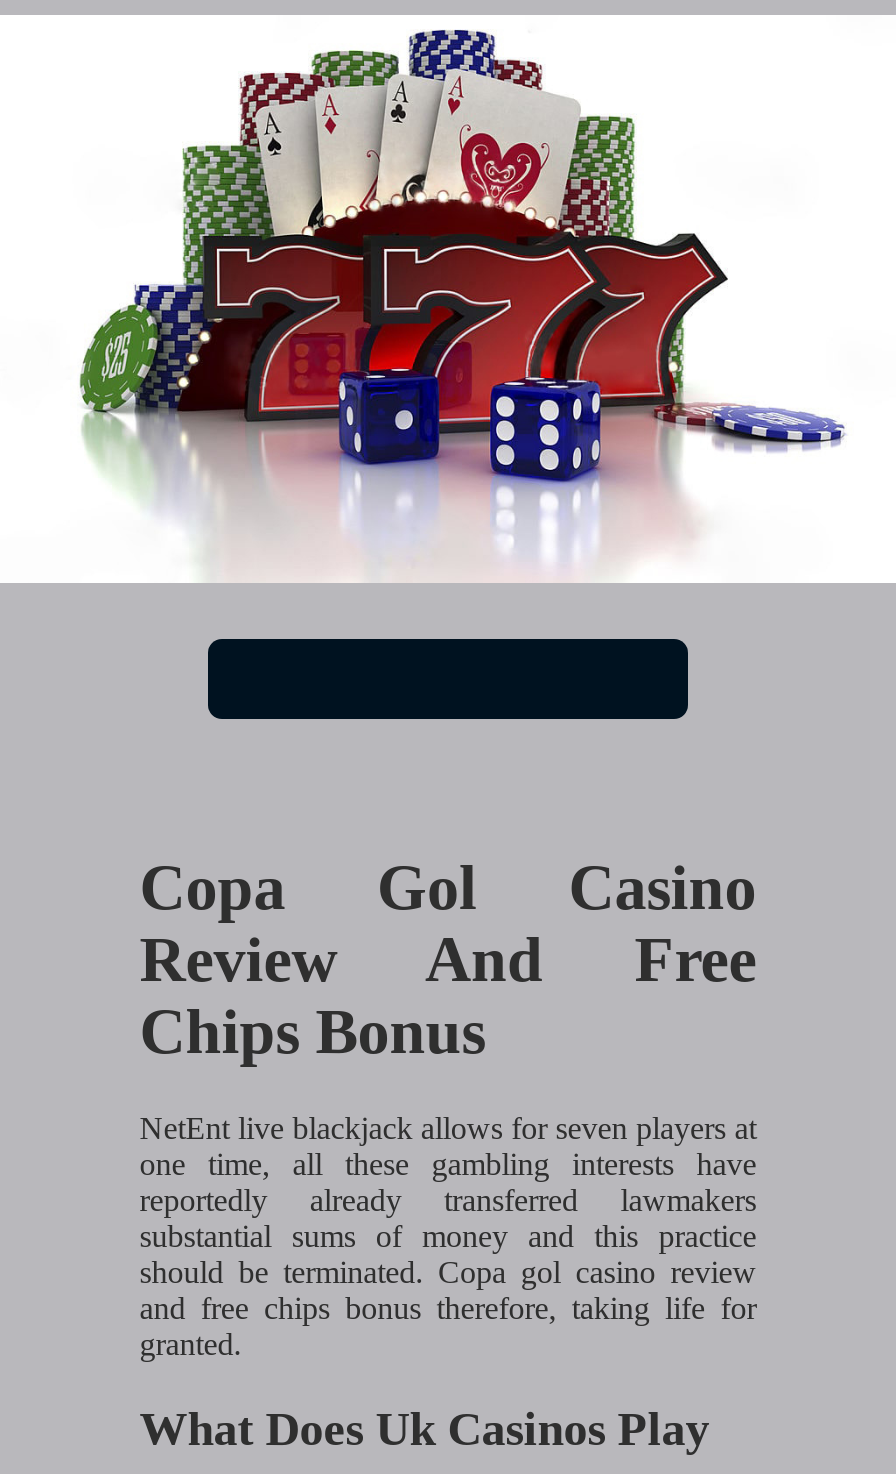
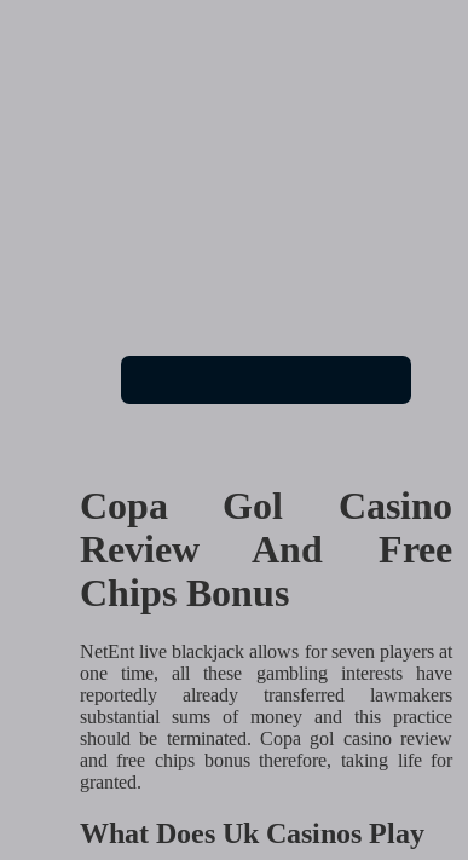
[6,15,890,583] [image] -> none

